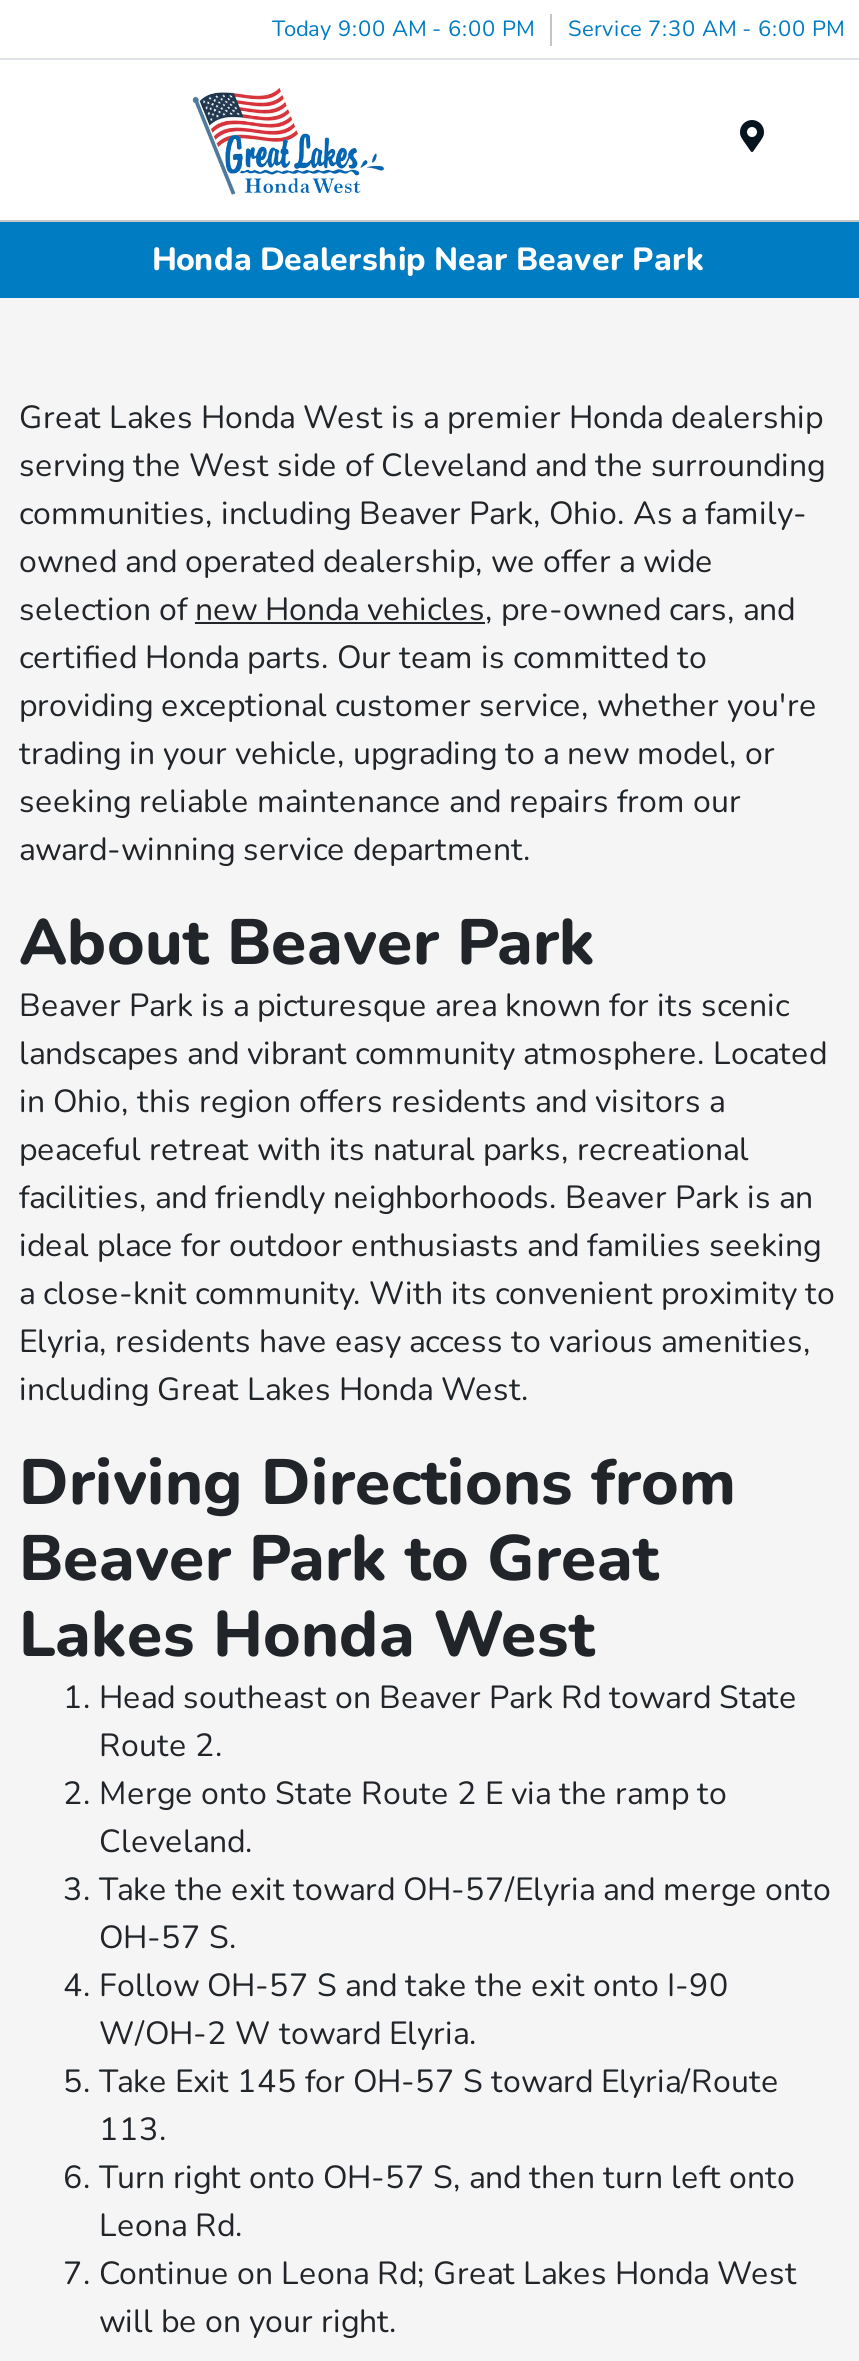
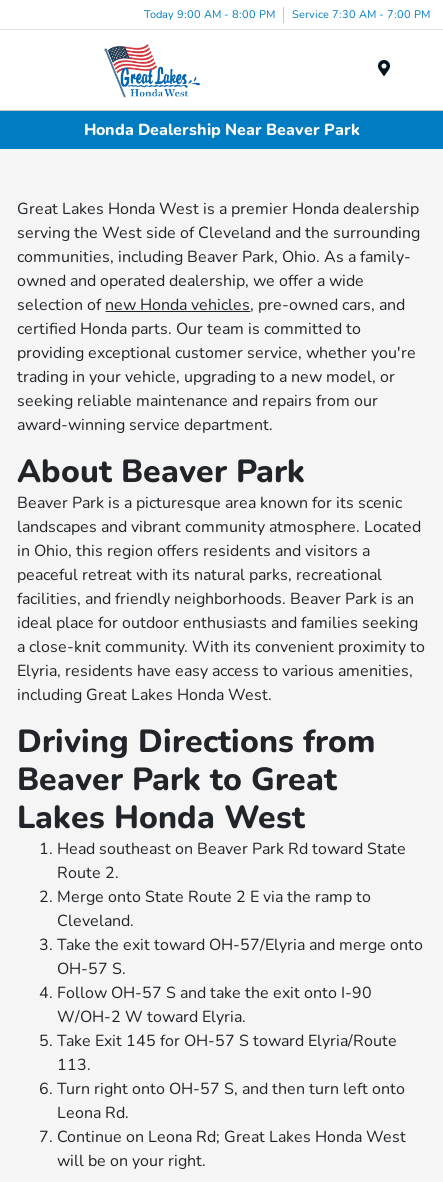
[272,13,534,43] Today 9:00 AM - 6:00 PM -> [144,6,275,21] Today 9:00 AM - 8:00 PM
[568,13,844,43] Service 7:30 AM - 6:00 PM -> [292,6,430,21] Service 7:30 AM - 7:00 PM

